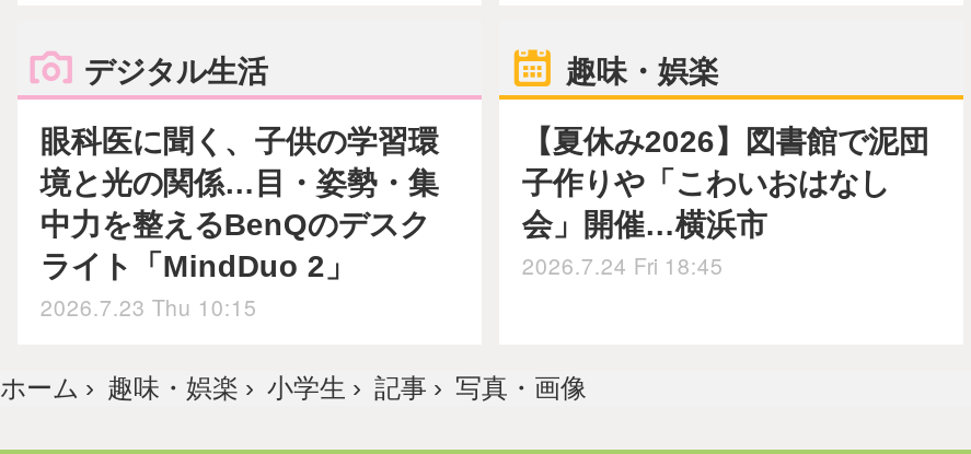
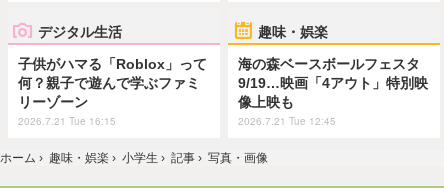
[40,123,439,322] 眼科医に聞く、子供の学習環 | 境と光の関係…目・姿勢・集 | 中力を整えるBenQのデスク | ライト「MindDuo 2」 | 2026.7.23 Thu 10:15 -> [18,56,207,128] 子供がハマる「Roblox」って | 何？親子で遊んで学ぶファミ | リーゾーン | 2026.7.21 Tue 16:15
[522,123,929,281] 【夏休み2026】図書館で泥団 | 子作りや「こわいおはなし | 会」開催…横浜市 | 2026.7.24 Fri 18:45 -> [238,56,428,128] 海の森ベースボールフェスタ | 9/19…映画「4アウト」特別映 | 像上映も | 2026.7.21 Tue 12:45

